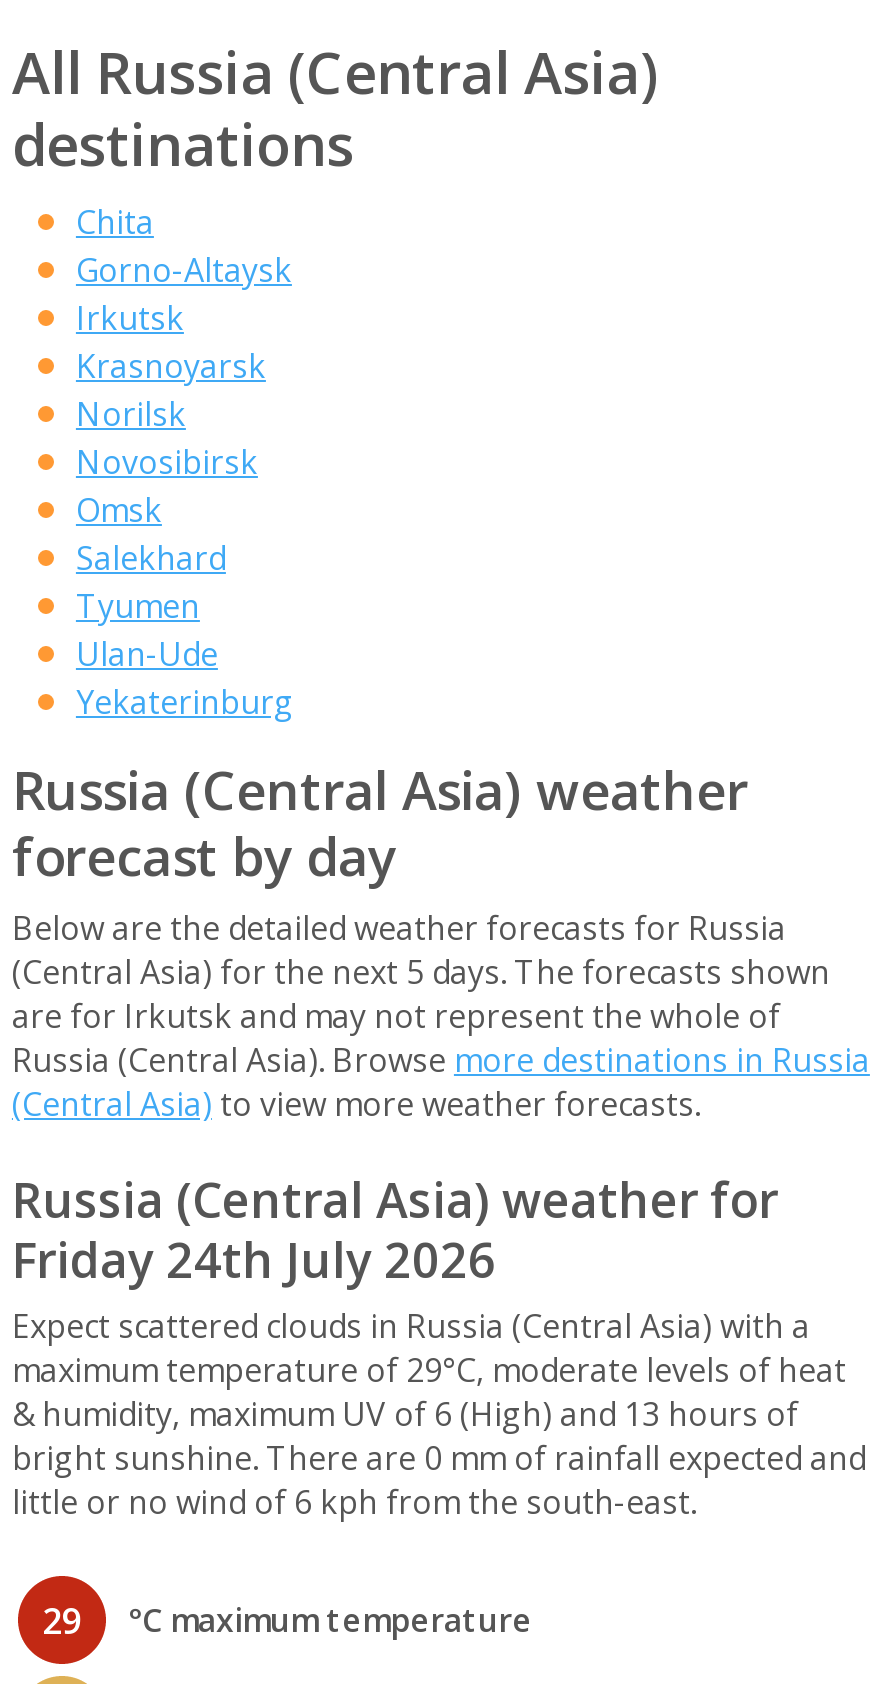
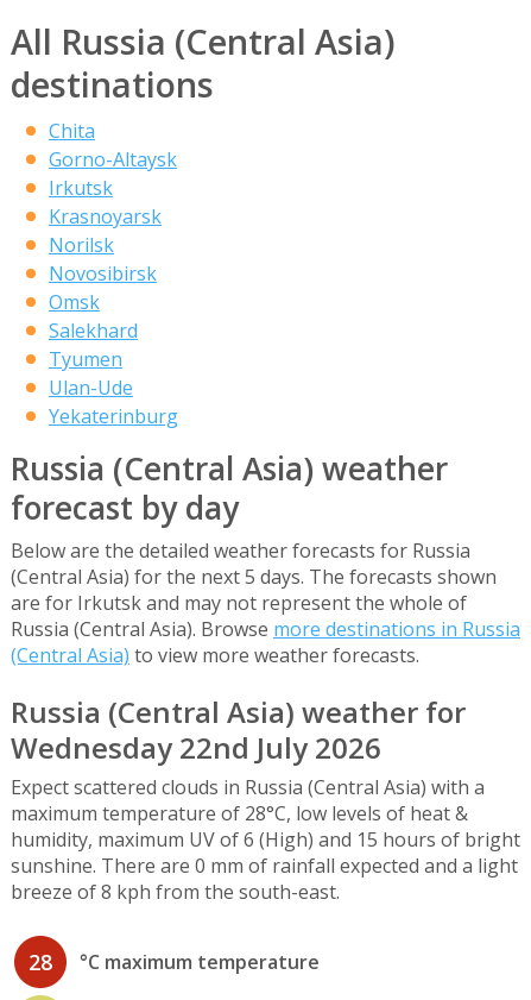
[12,1227,496,1293] Friday 24th July 2026 -> [11,728,381,767] Wednesday 22nd July 2026
[12,1349,866,1525] maximum temperature of 29°C, moderate levels of heat | & humidity, maximum UV of 6 (High) and 13 hours of | bright sunshine. There are 0 mm of rainfall expected and | little or no wind of 6 kph from the south-east. -> [11,801,520,905] maximum temperature of 28°C, low levels of heat & | humidity, maximum UV of 6 (High) and 15 hours of bright | sunshine. There are 0 mm of rainfall expected and a light | breeze of 8 kph from the south-east.
[42,1596,532,1644] 29 °C maximum temperature -> [29,947,320,976] 28 °C maximum temperature

